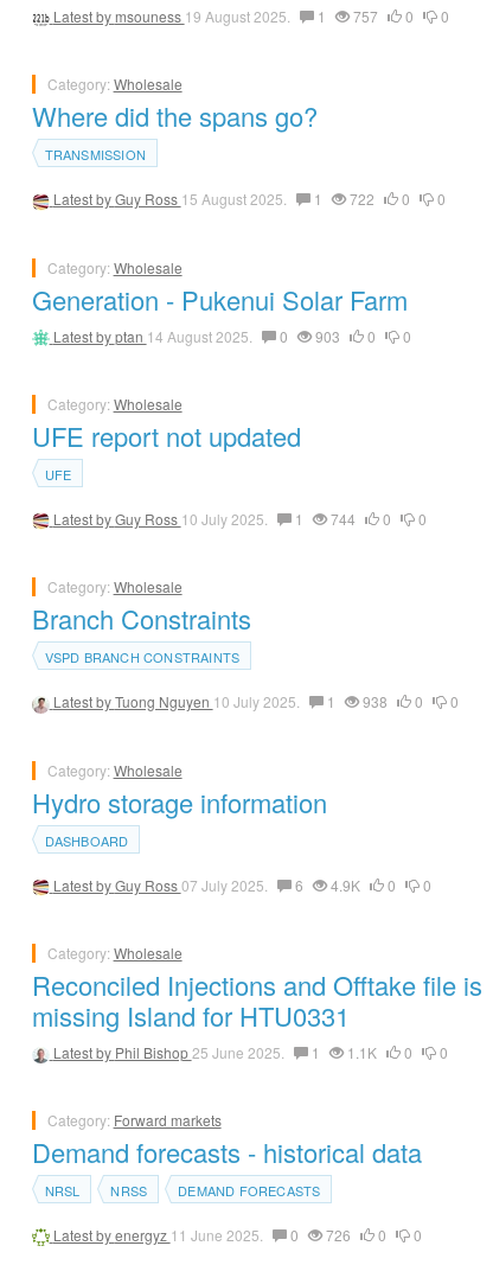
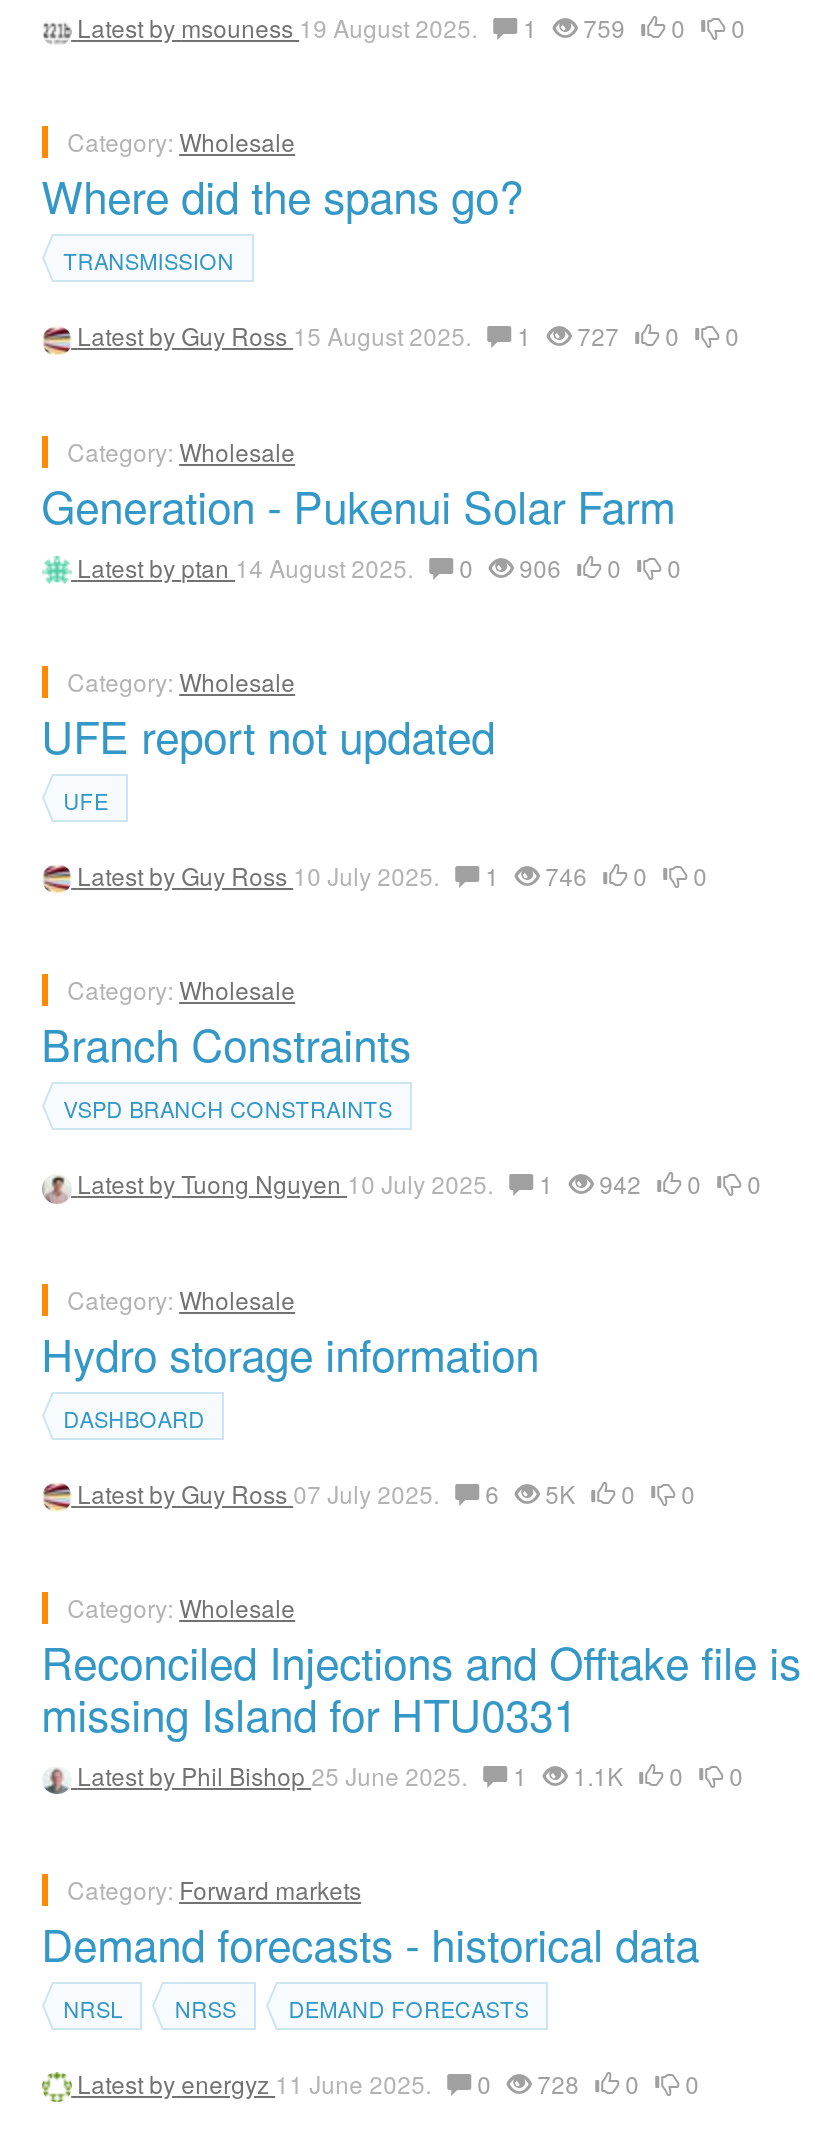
[53,6,449,26] Latest by msouness 19 August 2025. 1 757 0 0 -> [77,10,745,44] Latest by msouness 19 August 2025. 1 759 0 0
[53,189,445,209] Latest by Guy Ross 15 August 2025. 1 722 0 0 -> [77,318,739,352] Latest by Guy Ross 15 August 2025. 1 727 0 0
[53,325,411,346] Latest by ptan 14 August 2025. 0 903 0 0 -> [77,549,681,583] Latest by ptan 14 August 2025. 0 906 0 0
[53,508,426,529] Latest by Guy Ross 10 July 2025. 1 744 0 0 -> [77,858,707,892] Latest by Guy Ross 10 July 2025. 1 746 0 0
[53,691,458,712] Latest by Tuong Nguyen 10 July 2025. 1 938 0 0 -> [77,1166,761,1200] Latest by Tuong Nguyen 10 July 2025. 1 942 0 0
[53,874,431,895] Latest by Guy Ross 07 July 2025. 6 4.9K 0 0 -> [77,1475,695,1509] Latest by Guy Ross 07 July 2025. 6 5K 0 0
[53,1224,421,1245] Latest by energyz 11 June 2025. 0 726 0 0 -> [77,2066,699,2100] Latest by energyz 11 June 2025. 0 728 0 0

